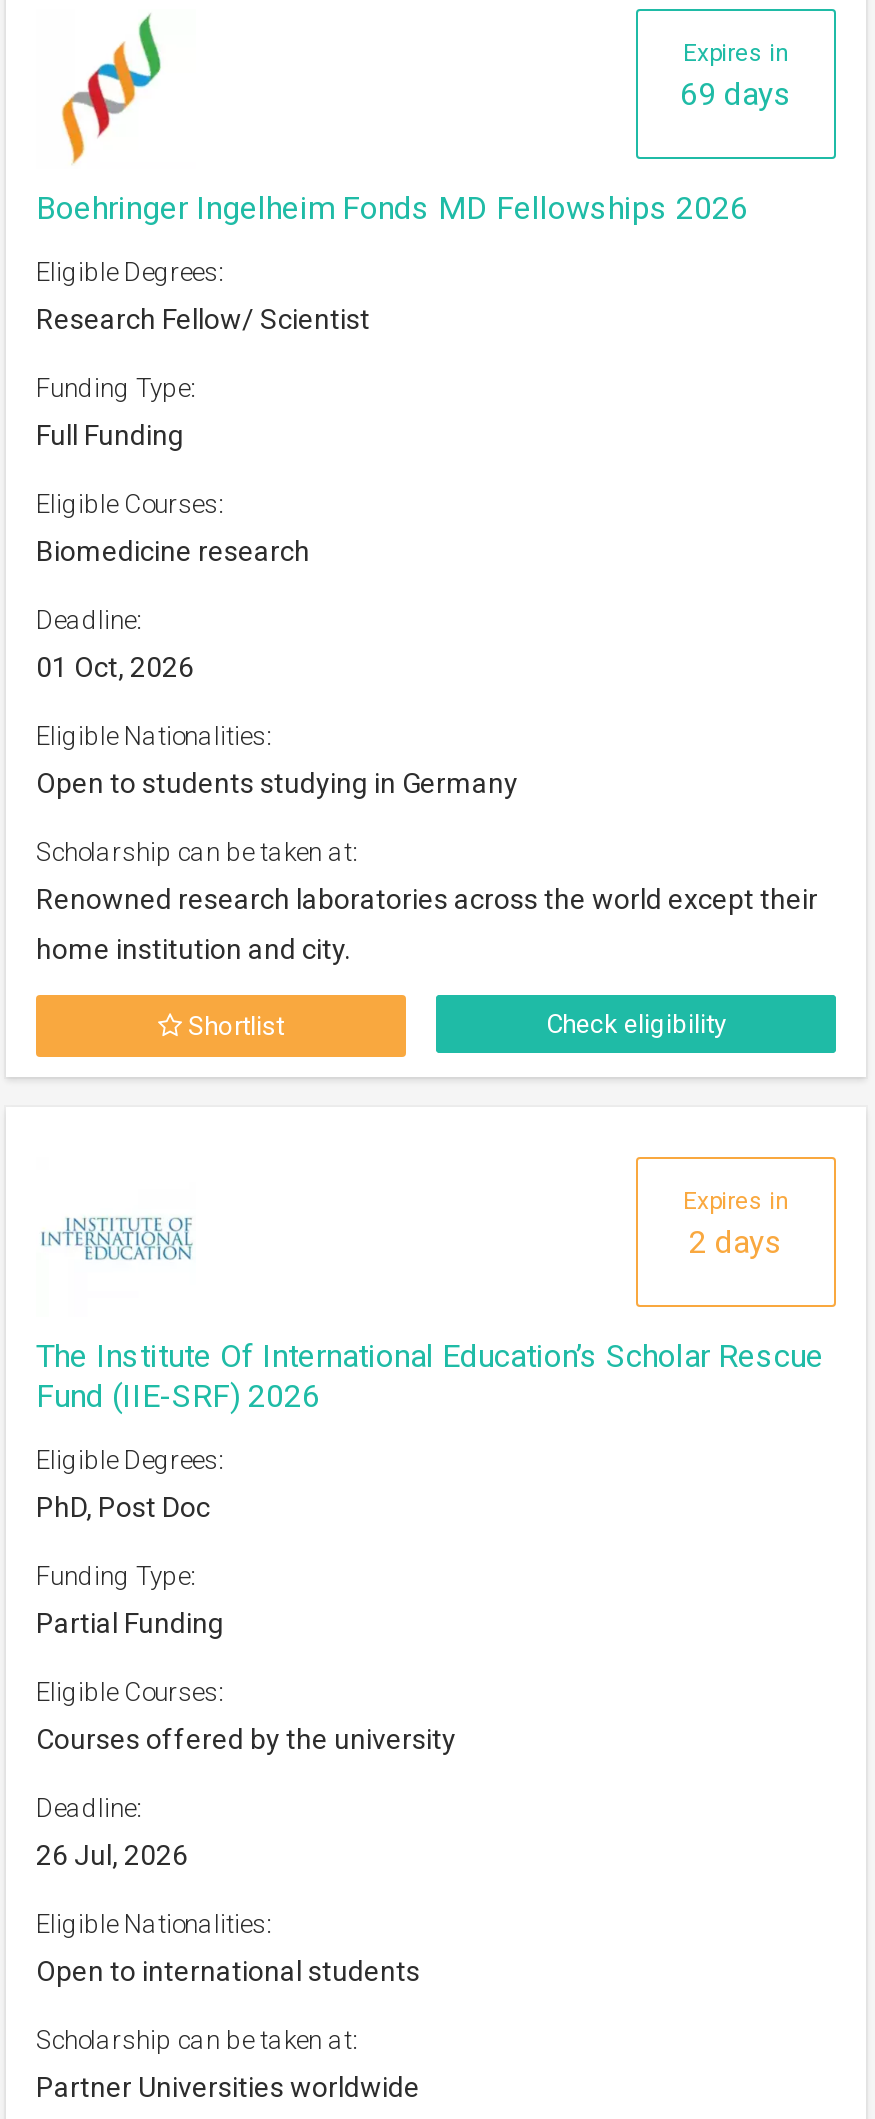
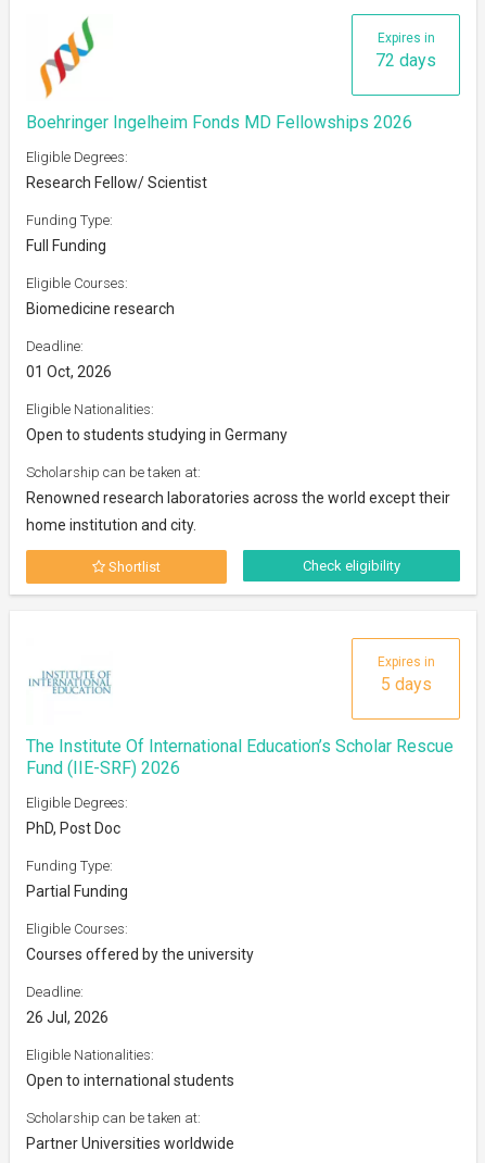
[680,75,792,113] 69 days -> [375,50,436,70] 72 days
[689,1223,783,1261] 2 days -> [380,674,431,694] 5 days

